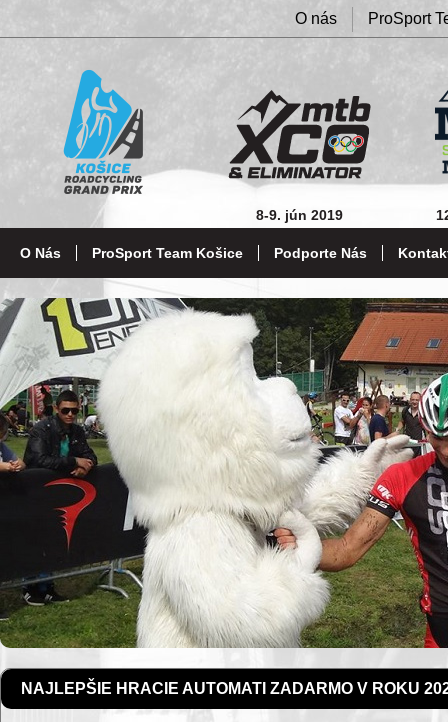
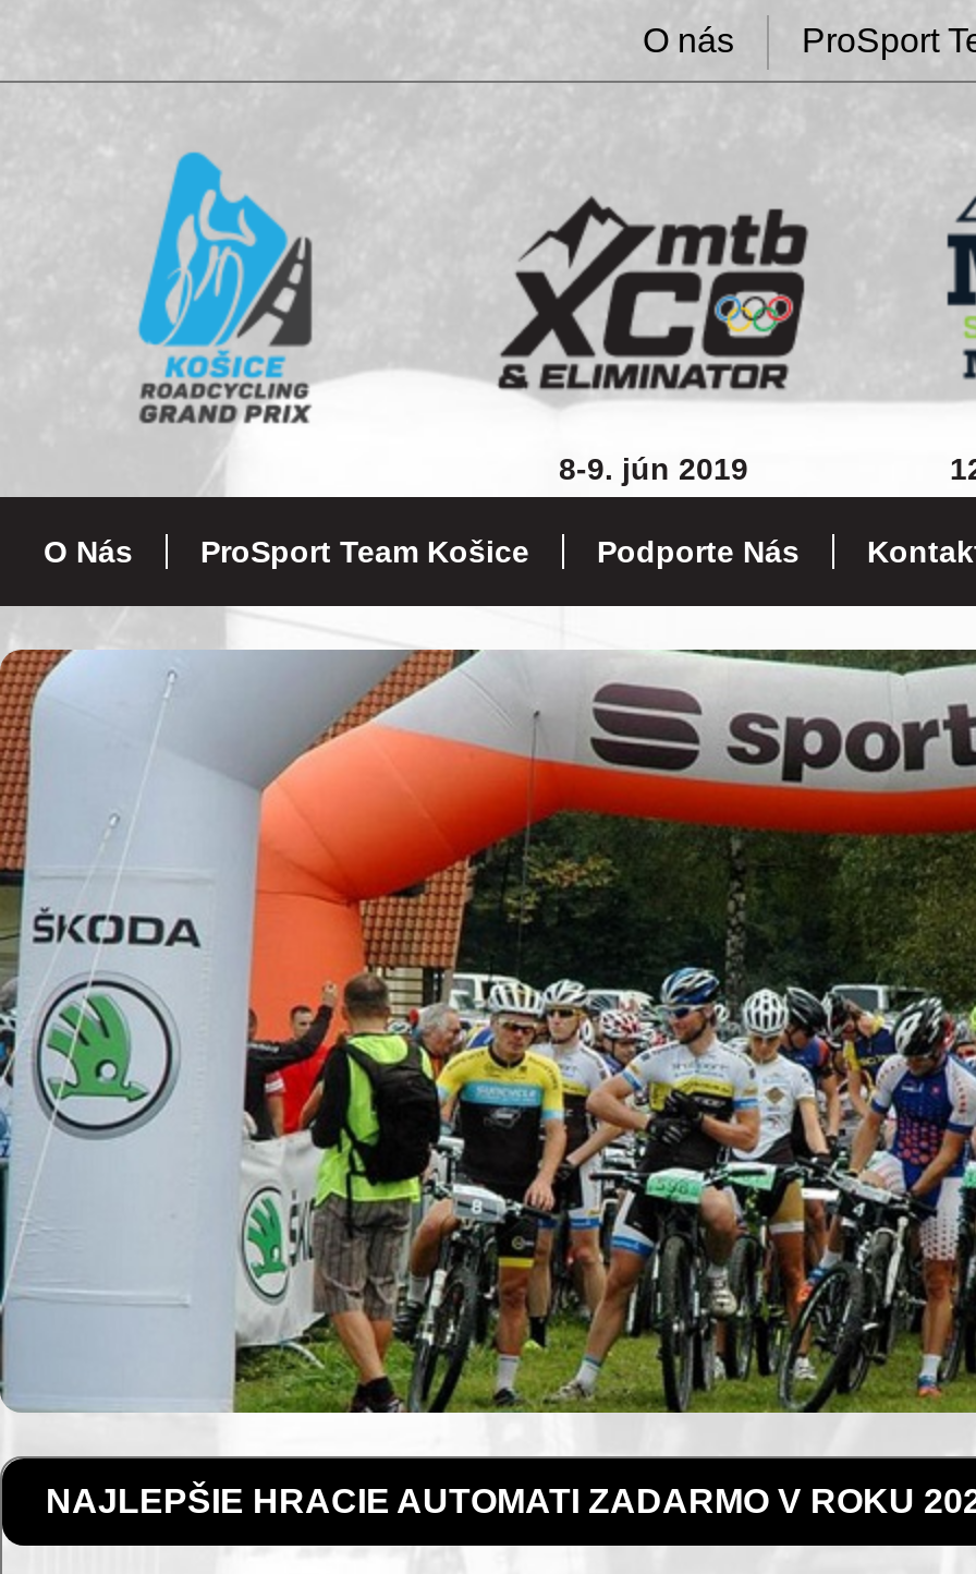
[3,297,445,649] [image] -> [7,647,969,1415] [image]

